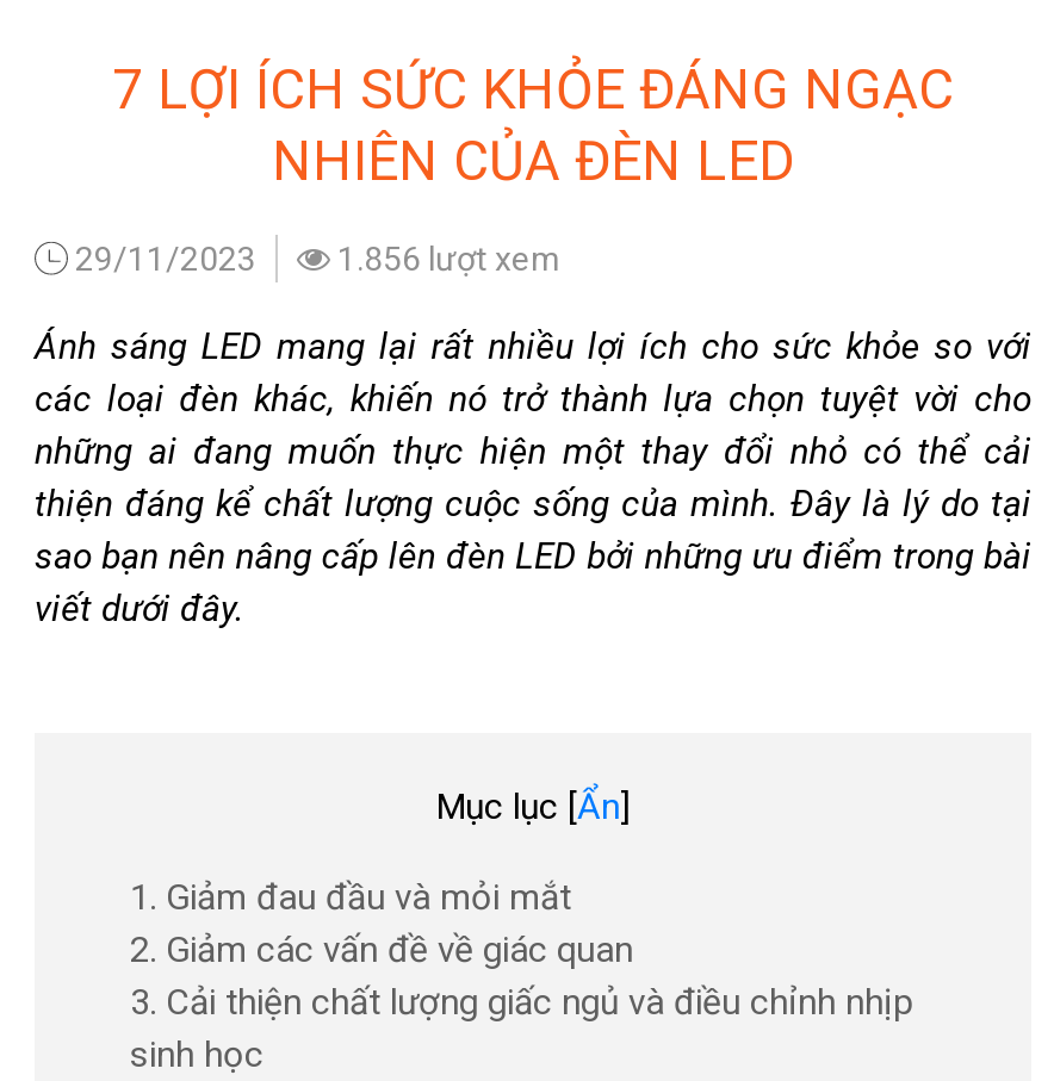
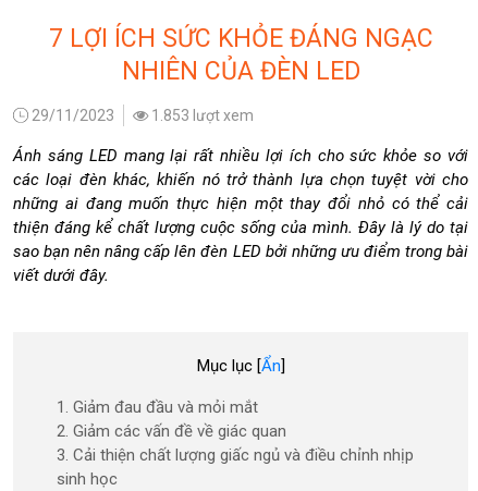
[68,240,562,278] 29/11/2023 1.856 lượt xem -> [28,107,254,124] 29/11/2023 1.853 lượt xem

